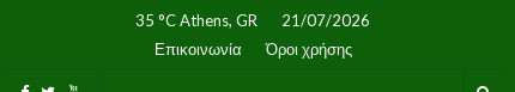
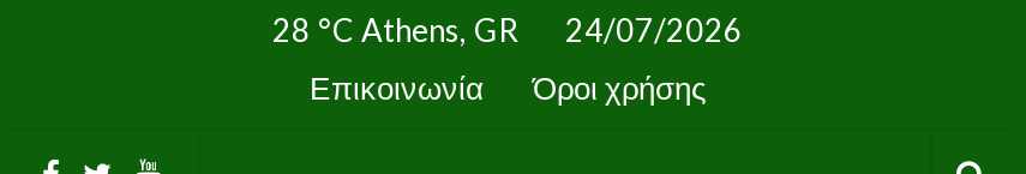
[135,11,257,30] 35 °C Athens, GR -> [272,11,517,49] 28 °C Athens, GR
[281,11,370,30] 21/07/2026 -> [565,11,743,49] 24/07/2026

